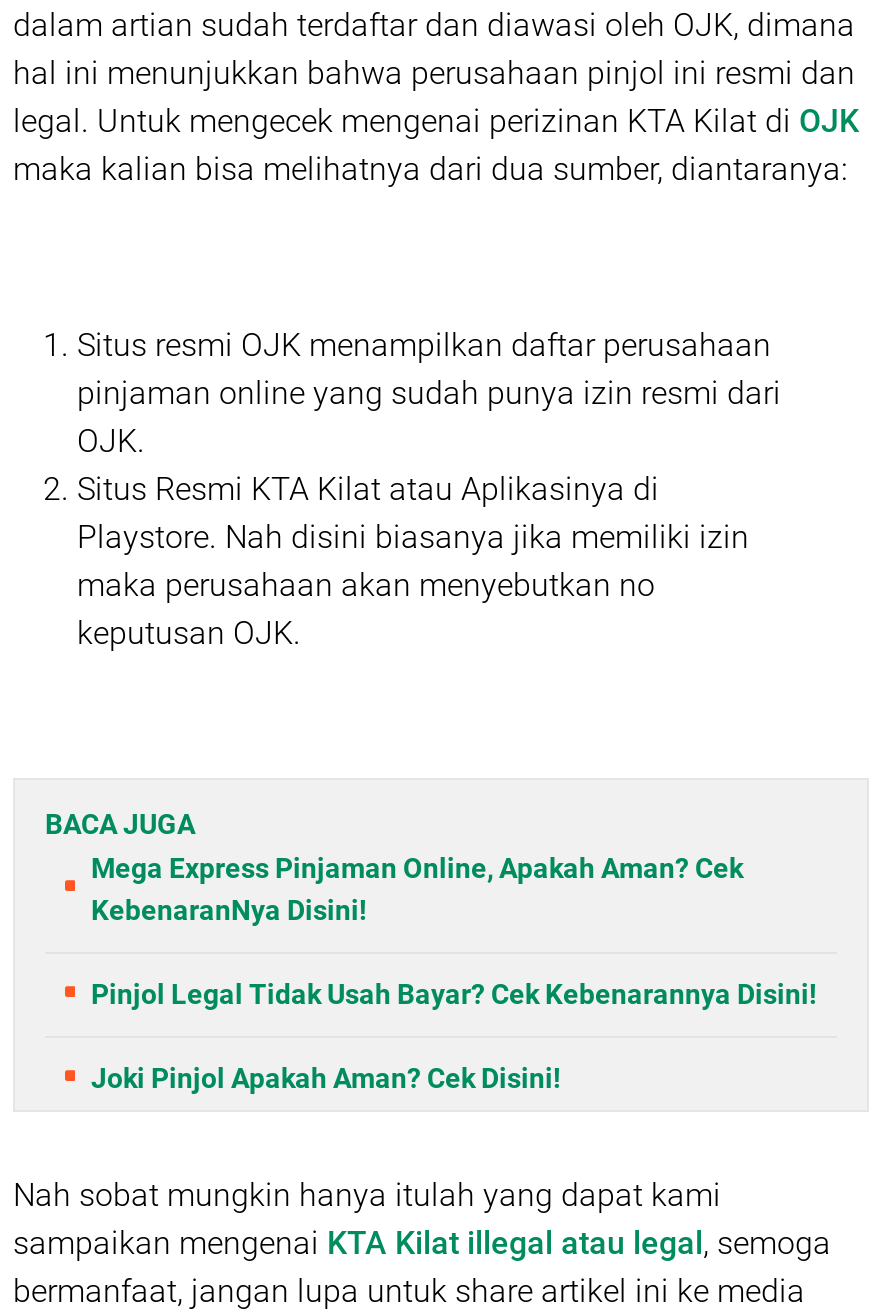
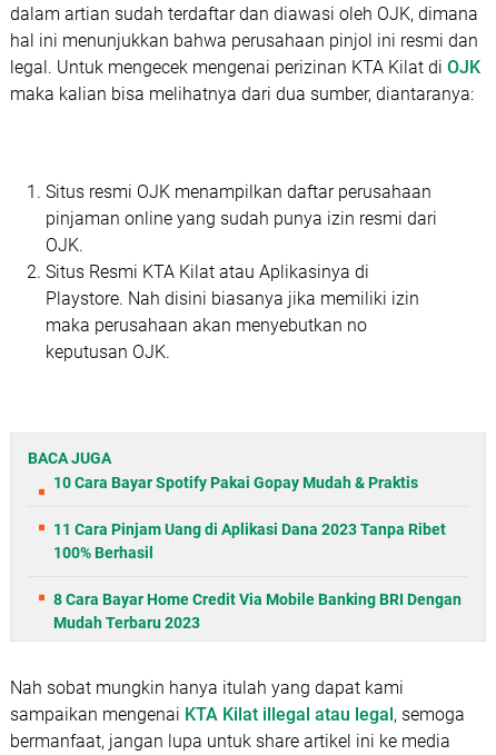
[91,852,743,926] Mega Express Pinjaman Online, Apakah Aman? Cek | KebenaranNya Disini! -> [53,474,418,491] 10 Cara Bayar Spotify Pakai Gopay Mudah & Praktis
[91,978,817,1010] Pinjol Legal Tidak Usah Bayar? Cek Kebenarannya Disini! -> [53,520,446,562] 11 Cara Pinjam Uang di Aplikasi Dana 2023 Tanpa Ribet | 100% Berhasil
[91,1062,561,1094] Joki Pinjol Apakah Aman? Cek Disini! -> [53,590,462,632] 8 Cara Bayar Home Credit Via Mobile Banking BRI Dengan | Mudah Terbaru 2023

